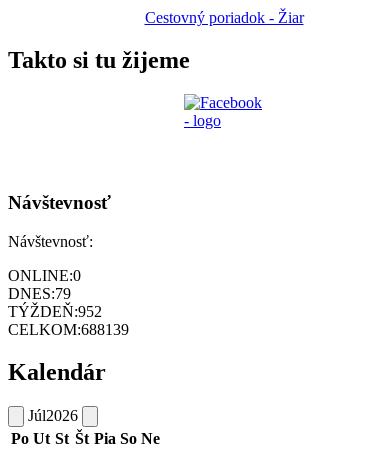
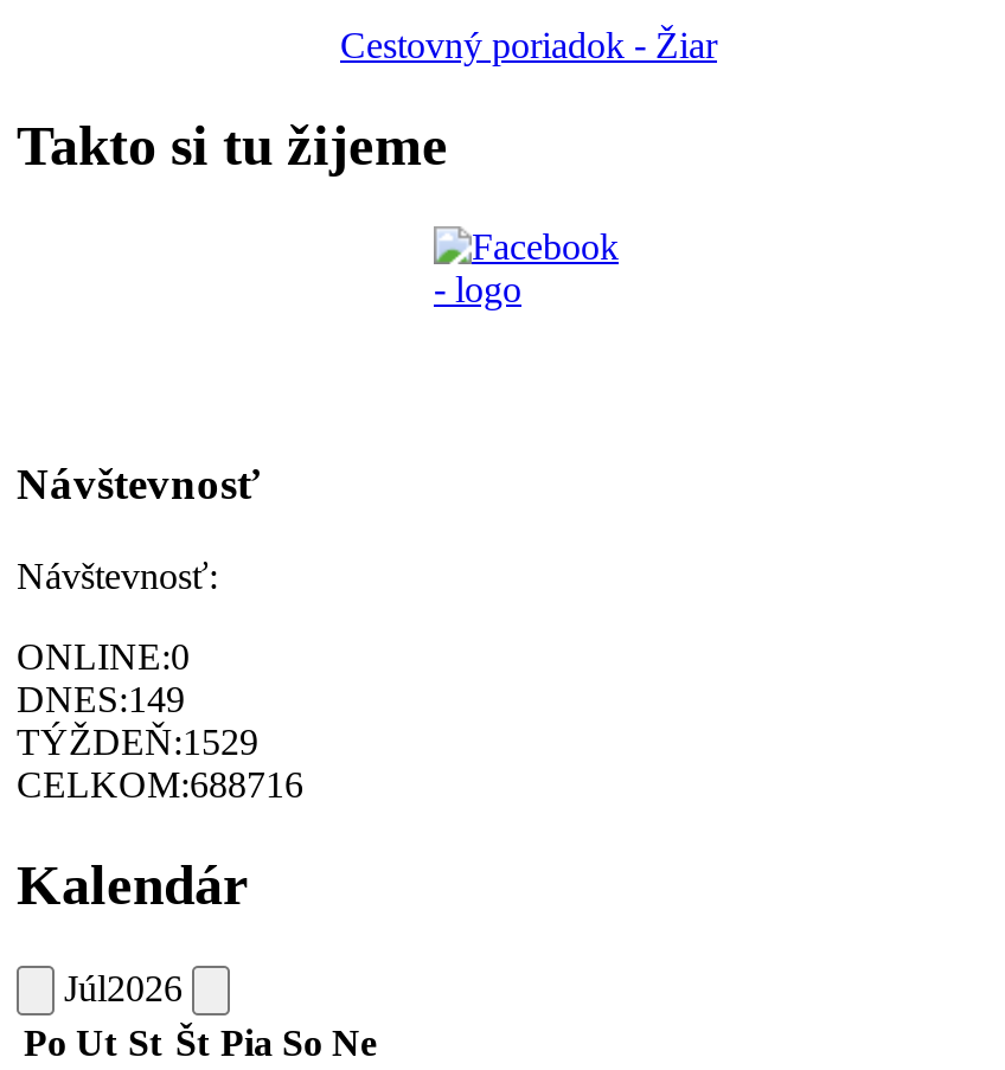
[8,285,71,302] DNES:79 -> [17,679,185,719] DNES:149
[8,303,102,320] TÝŽDEŇ:952 -> [17,721,258,762] TÝŽDEŇ:1529
[8,321,129,338] CELKOM:688139 -> [17,764,303,804] CELKOM:688716

